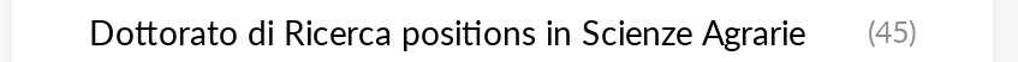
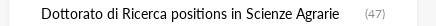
[89,7,916,55] Dottorato di Ricerca positions in Scienze Agrarie (45) -> [41,3,385,23] Dottorato di Ricerca positions in Scienze Agrarie (47)

